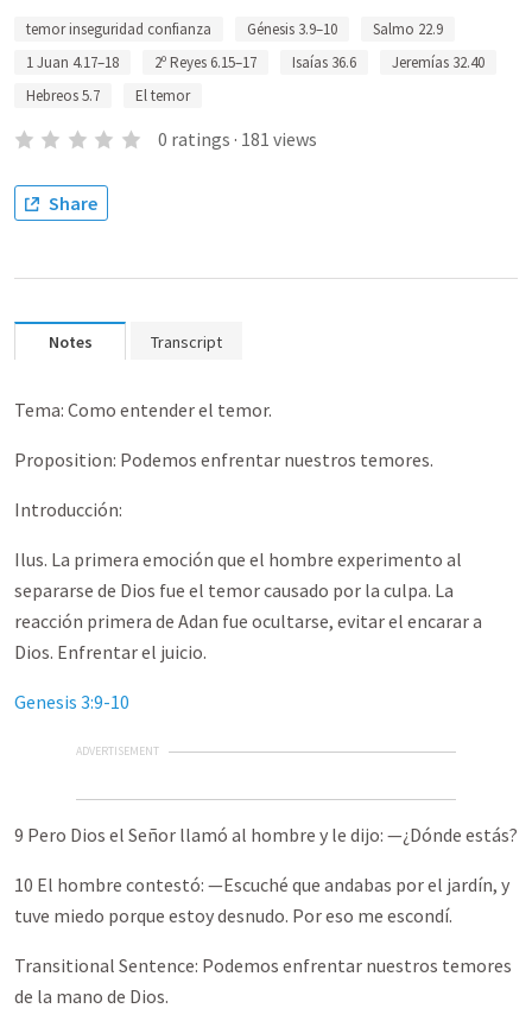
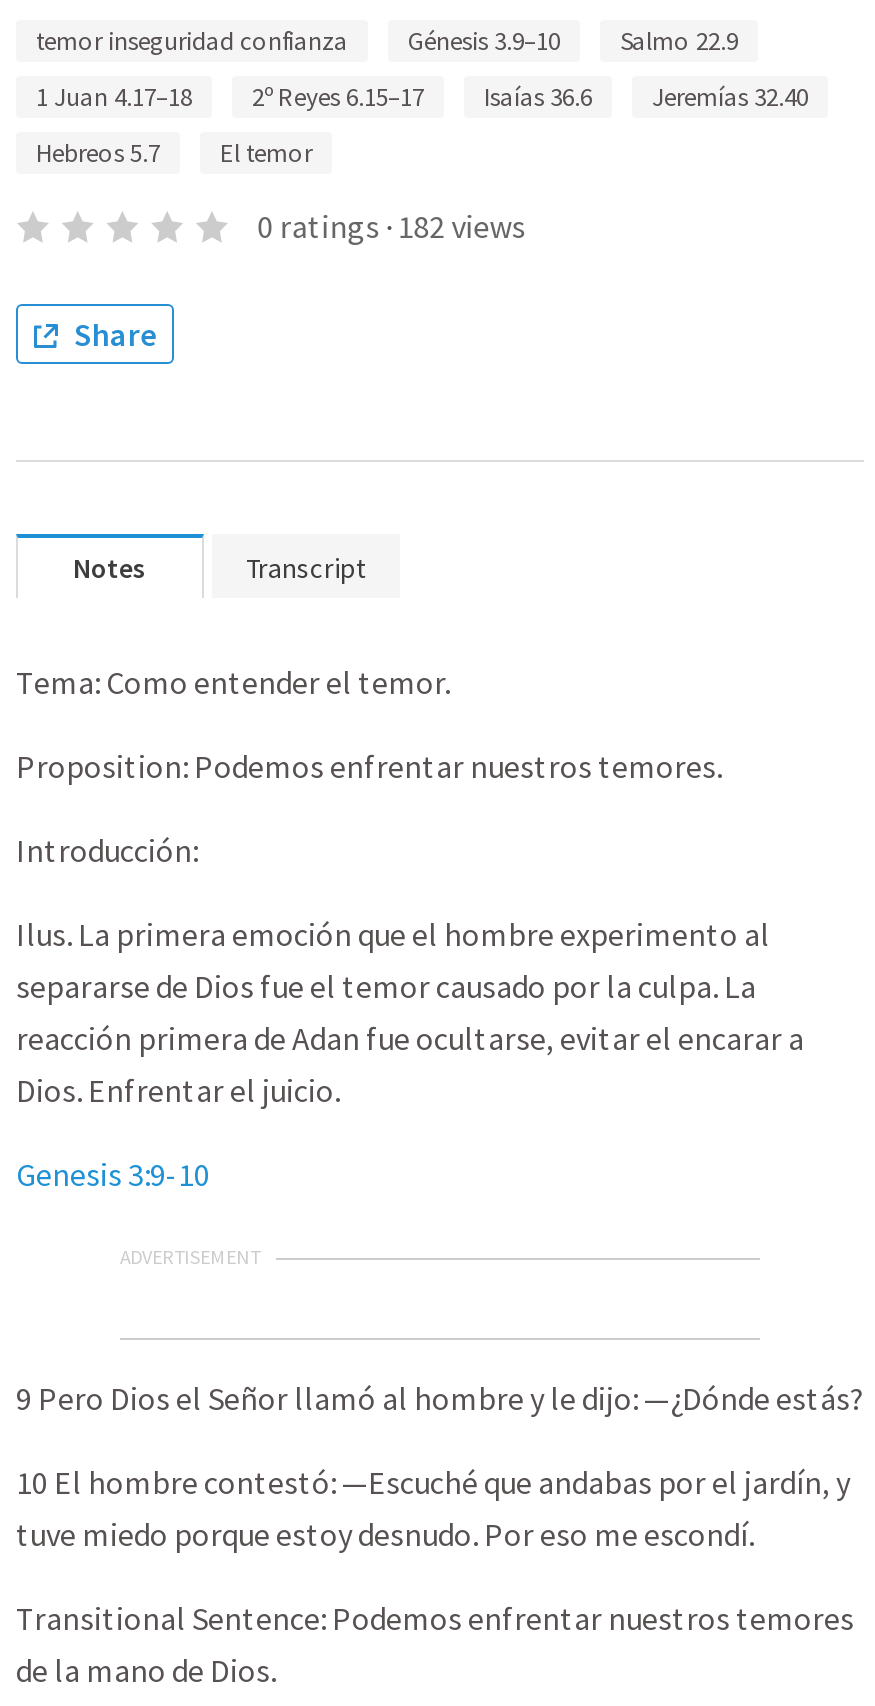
[158,127,317,151] 0 ratings · 181 views -> [257,206,525,246] 0 ratings · 182 views

